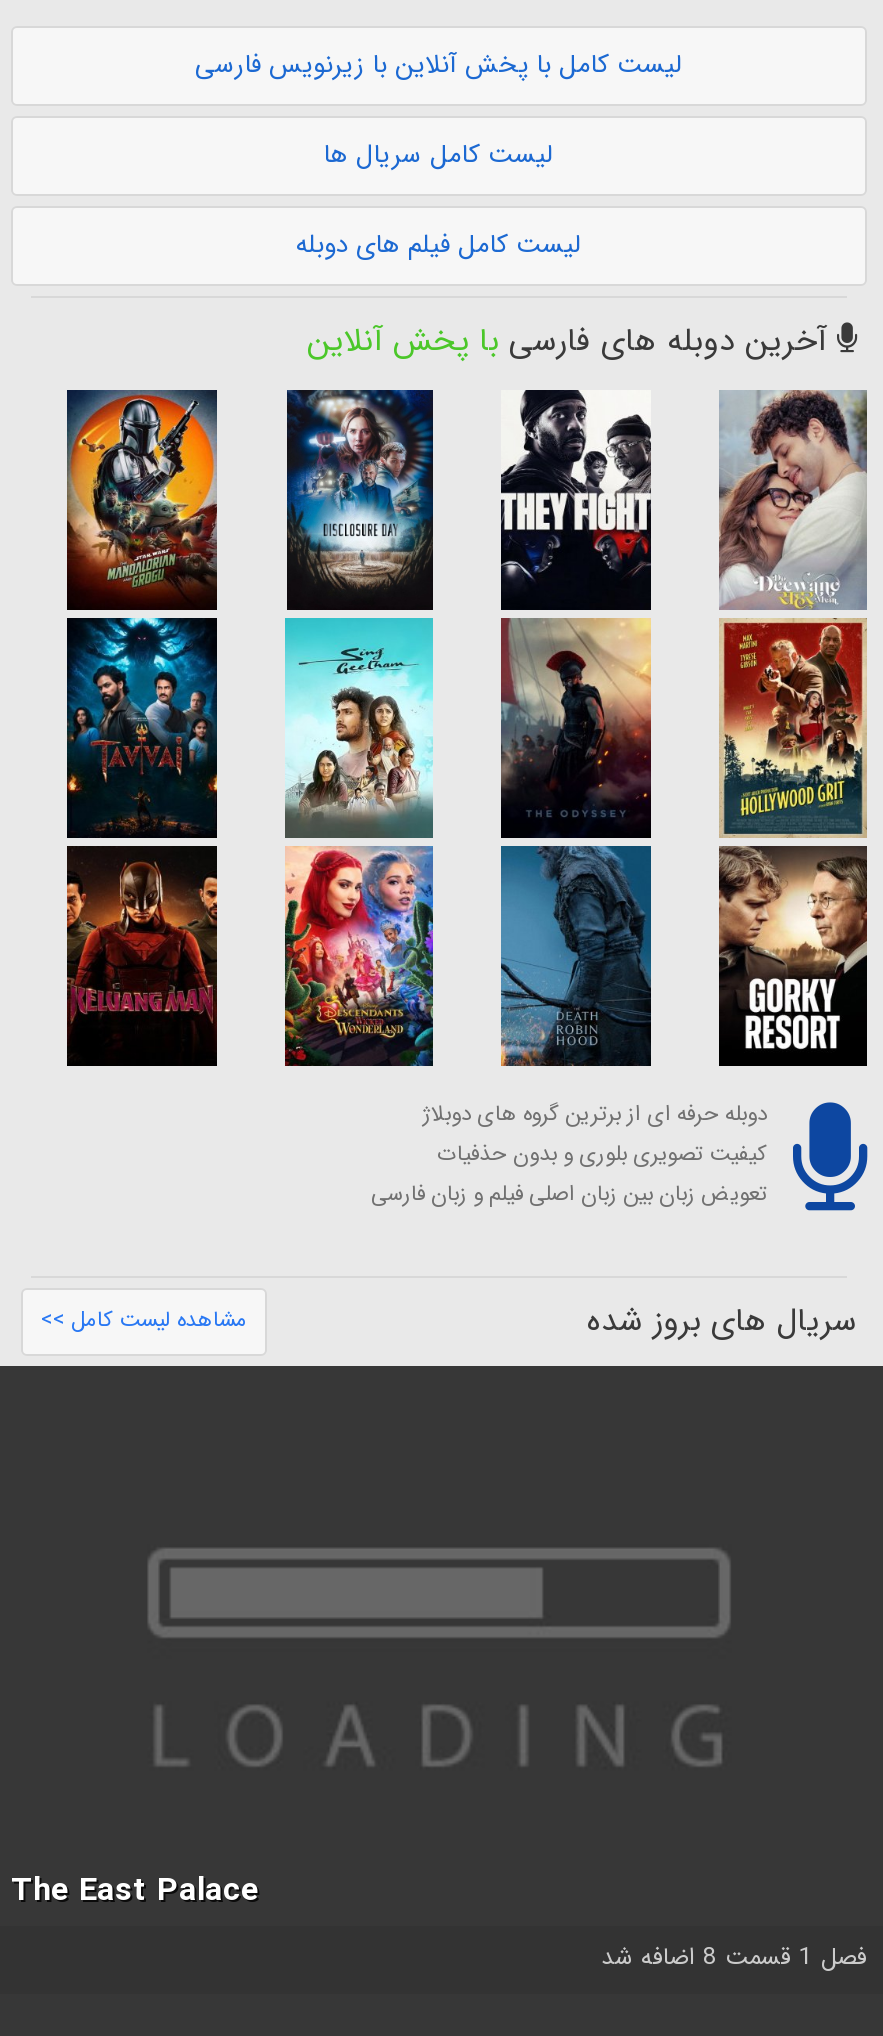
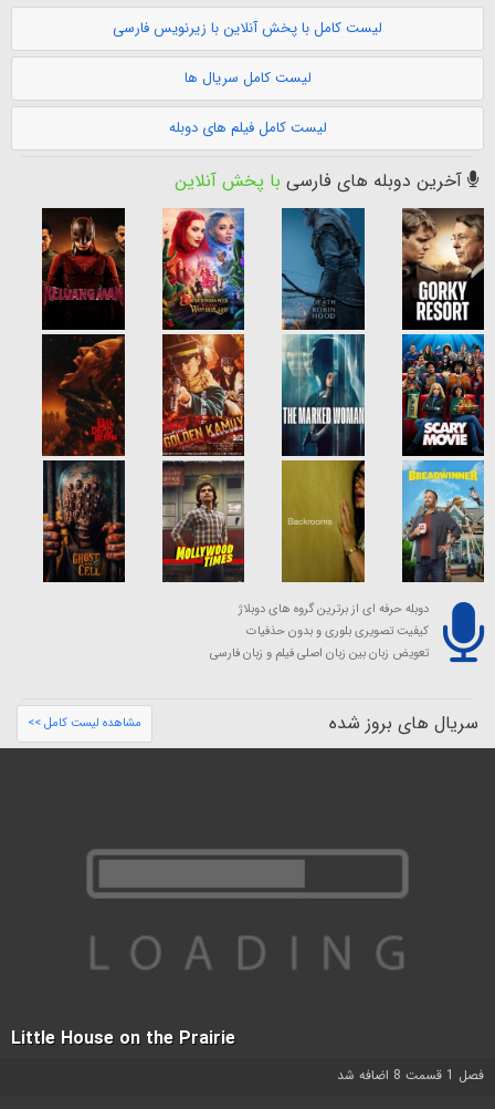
[65,388,219,1066] [image] -> [41,207,126,582] [image]
[283,388,435,1066] [image] -> [161,207,245,582] [image]
[499,388,653,1066] [image] -> [281,207,366,582] [image]
[717,390,869,1068] [image] -> [401,207,485,583] [image]
[11,1866,259,1916] The East Palace -> [11,1025,235,1053] Little House on the Prairie

